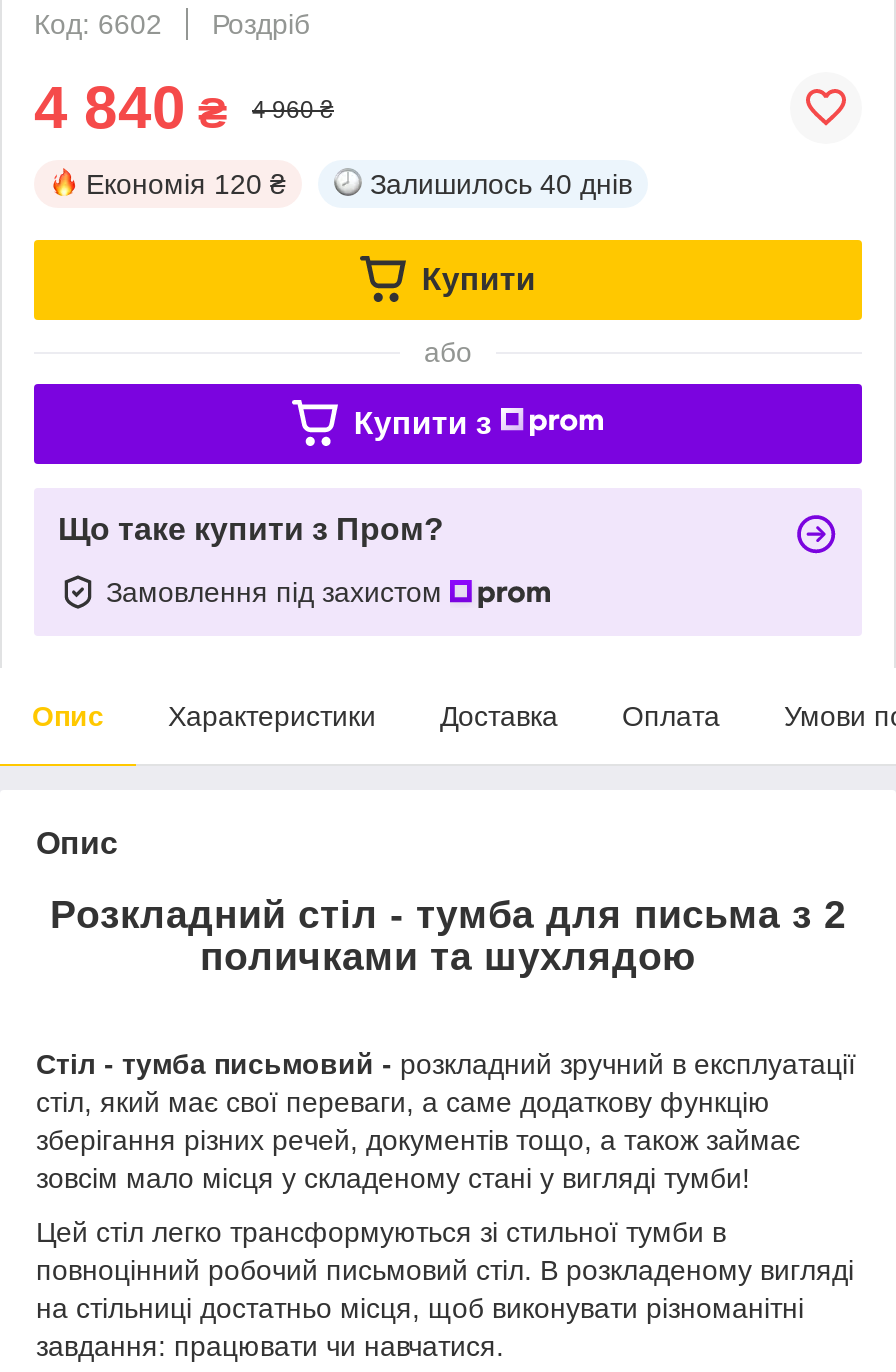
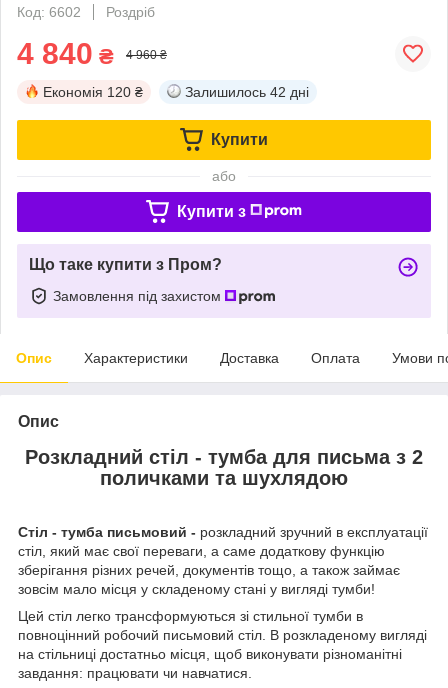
[370,168,632,200] Залишилось 40 днів -> [185,84,309,100] Залишилось 42 дні

